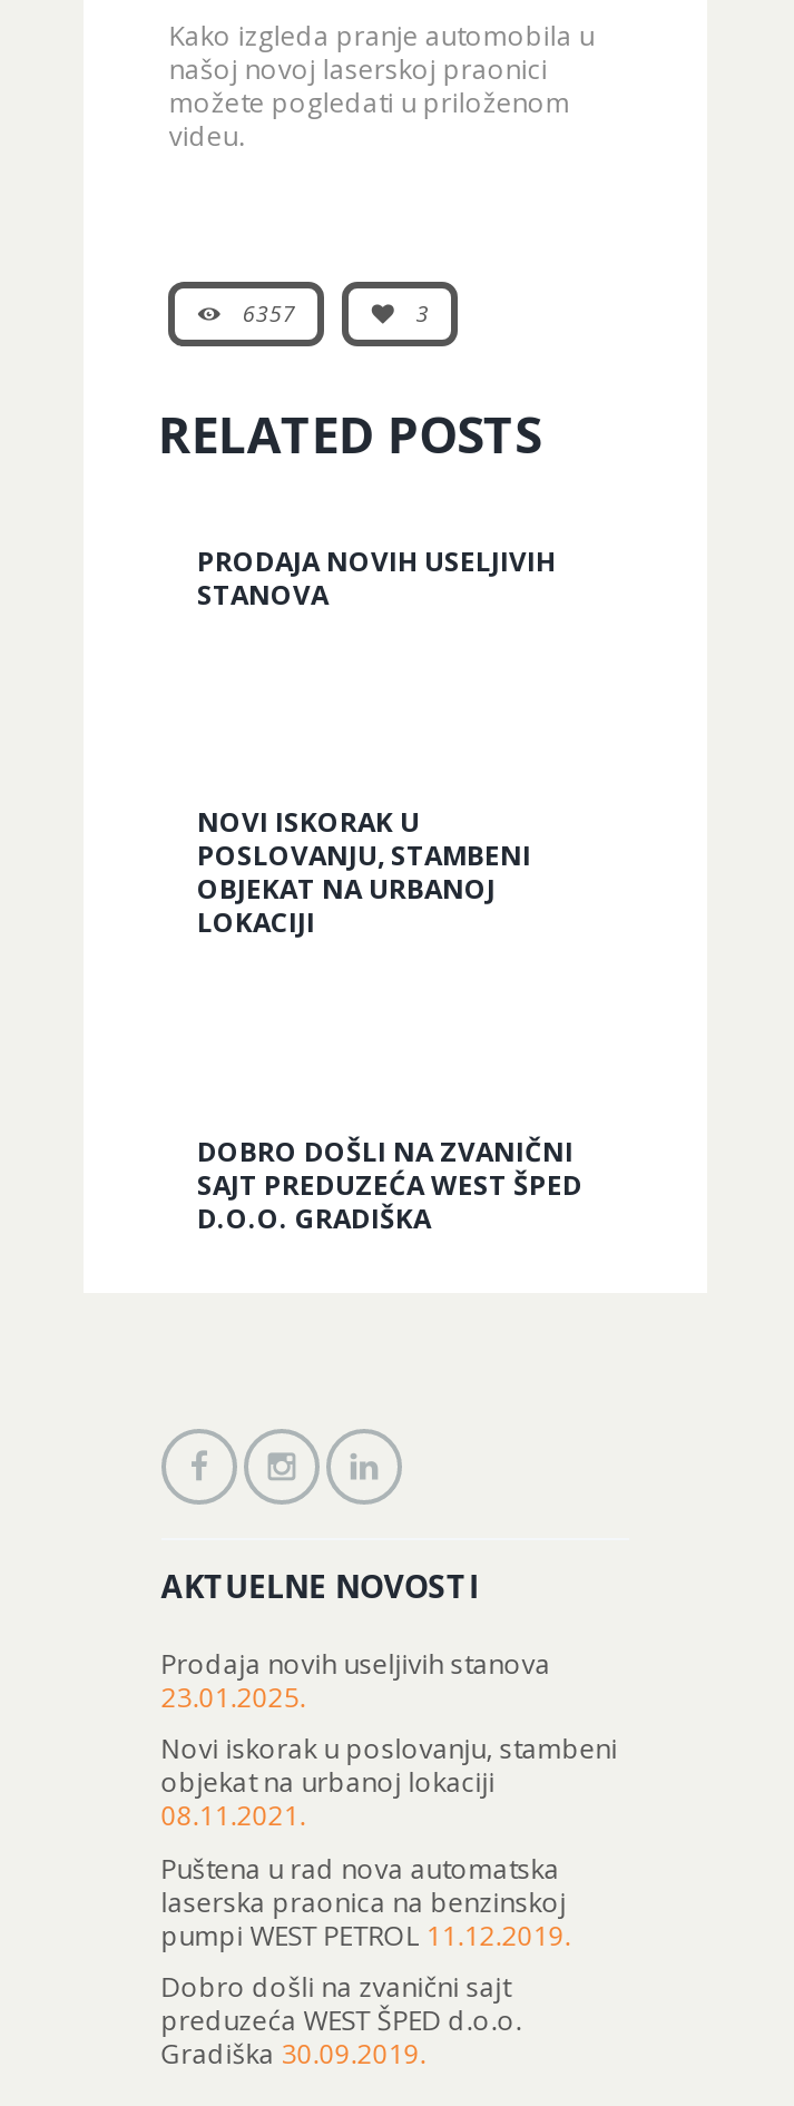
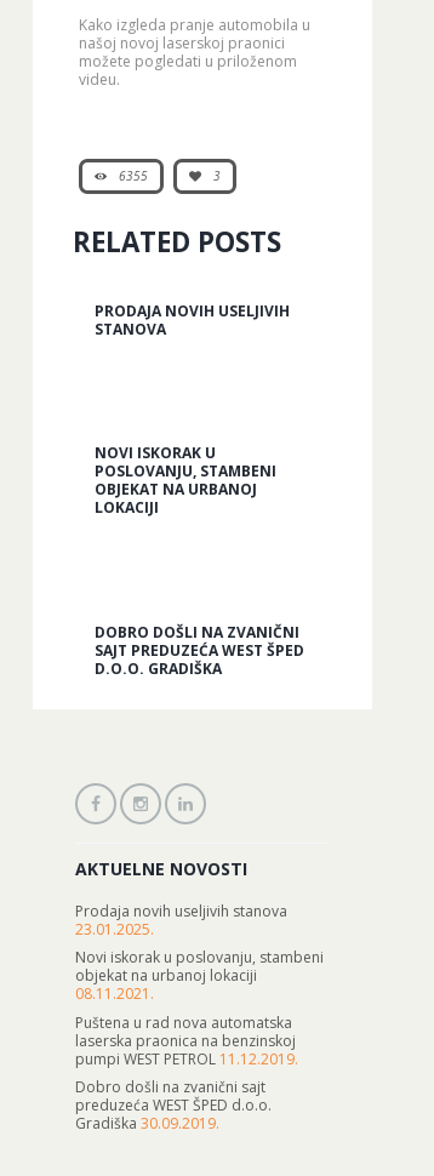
[243,297,296,329] 6357 -> [119,167,148,184] 6355

